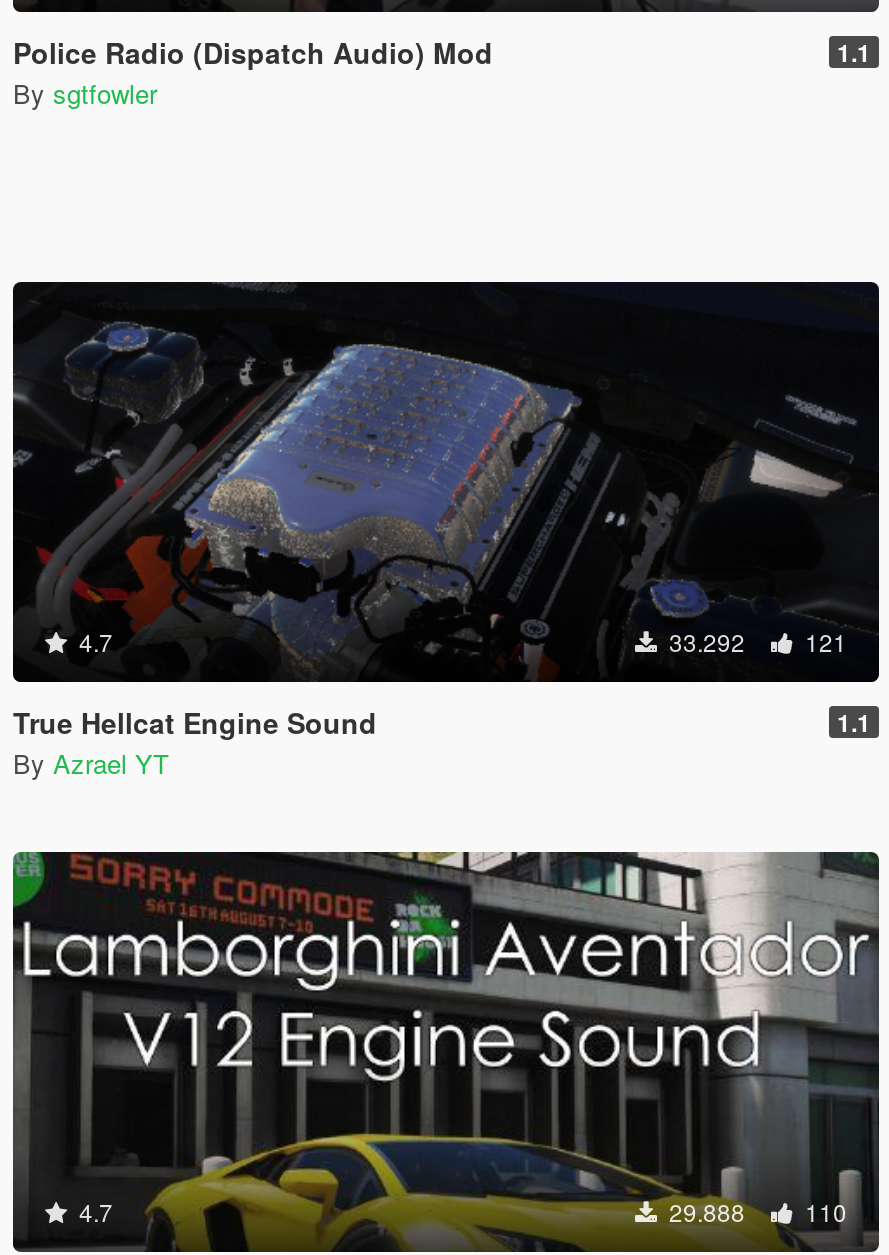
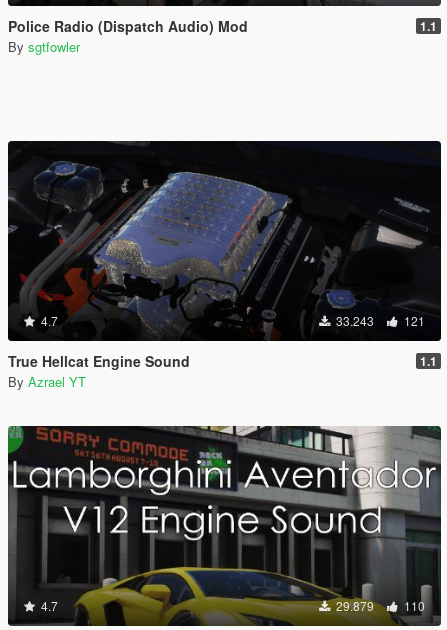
[663,624,847,658] 33.292 121 -> [333,312,425,329] 33.243 121
[663,1194,847,1228] 29.888 110 -> [333,597,425,614] 29.879 110

